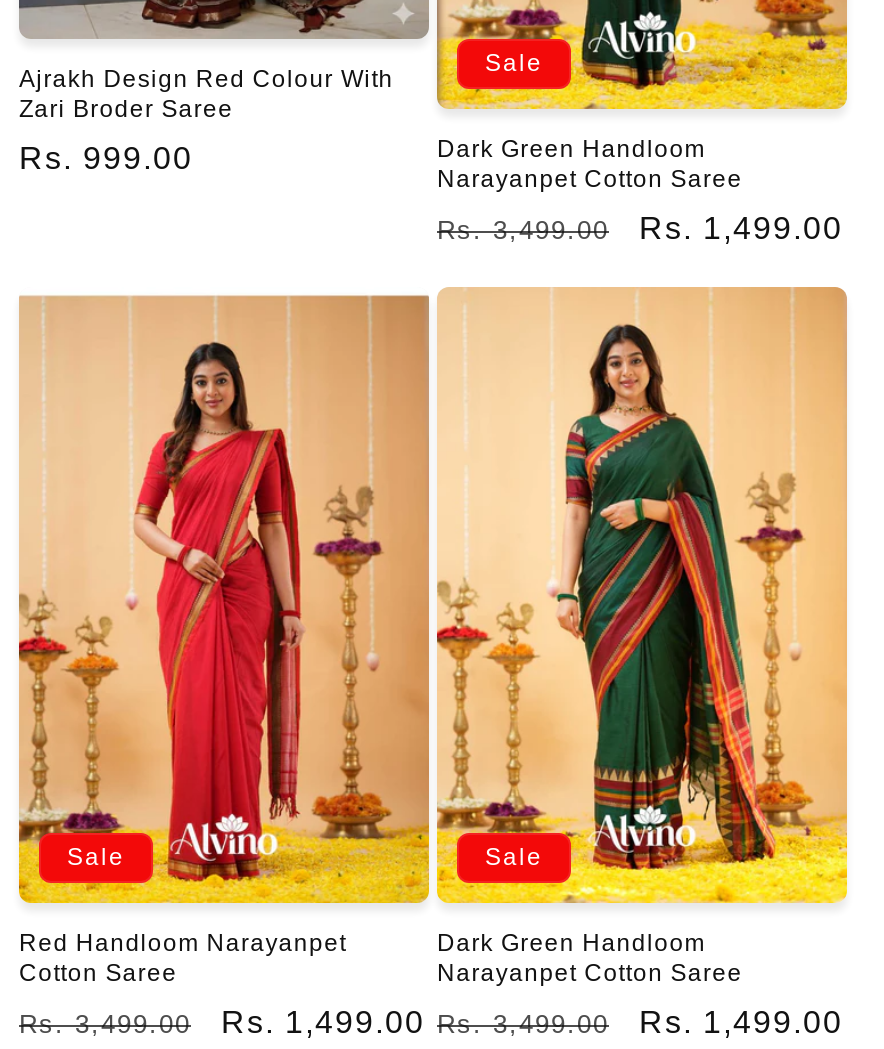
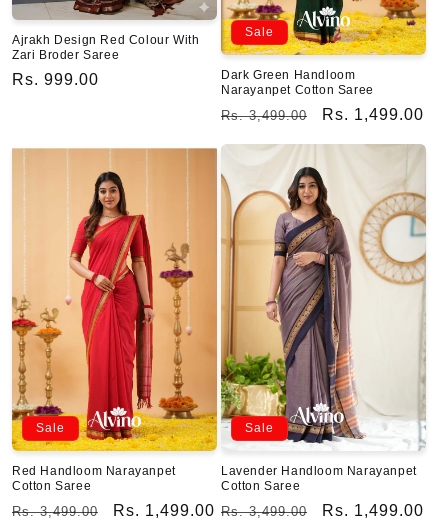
[435,286,849,986] [image] | Dark Green Handloom | Narayanpet Cotton Saree -> [220,144,426,493] [image] | Lavender Handloom Narayanpet | Cotton Saree

